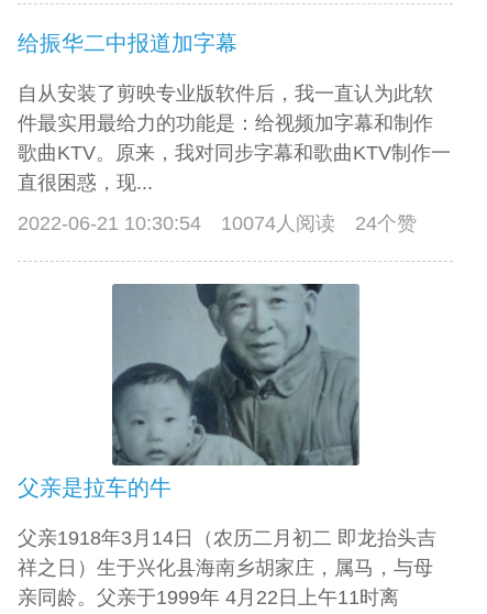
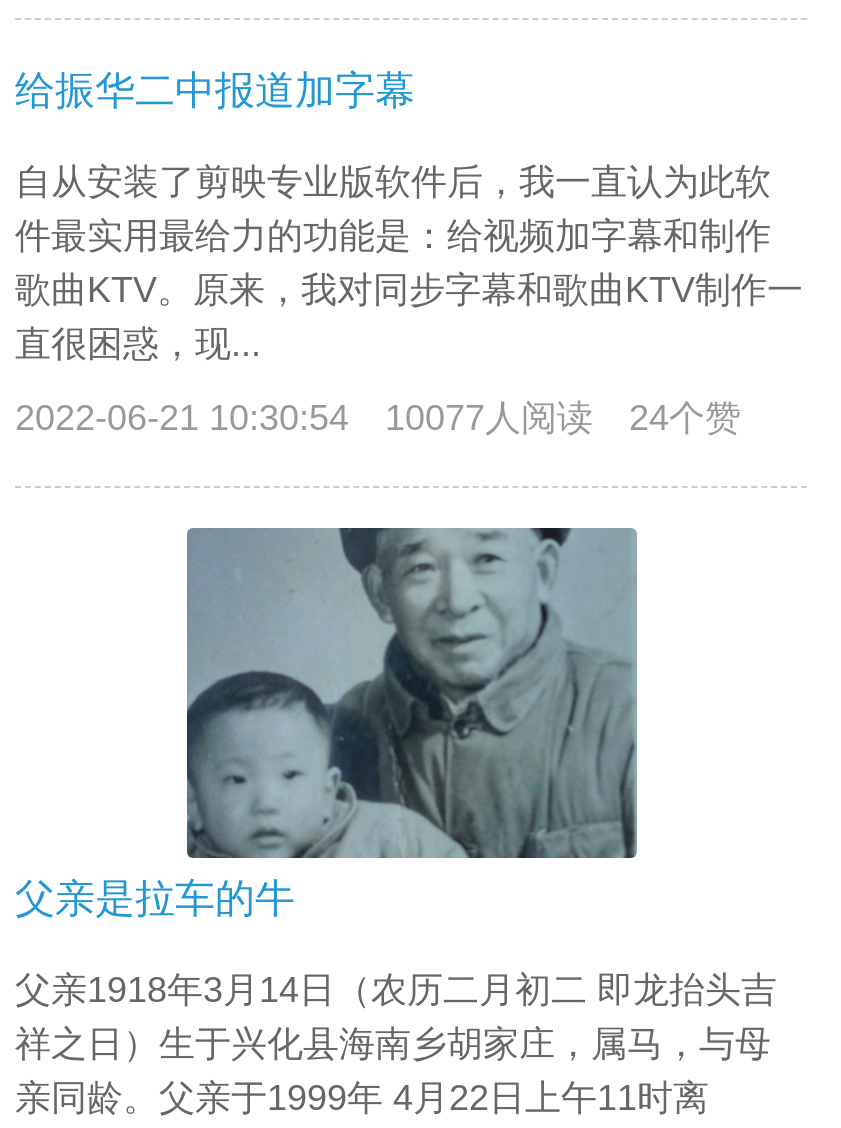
[18,212,417,234] 2022-06-21 10:30:54 10074人阅读 24个赞 -> [15,398,741,438] 2022-06-21 10:30:54 10077人阅读 24个赞

